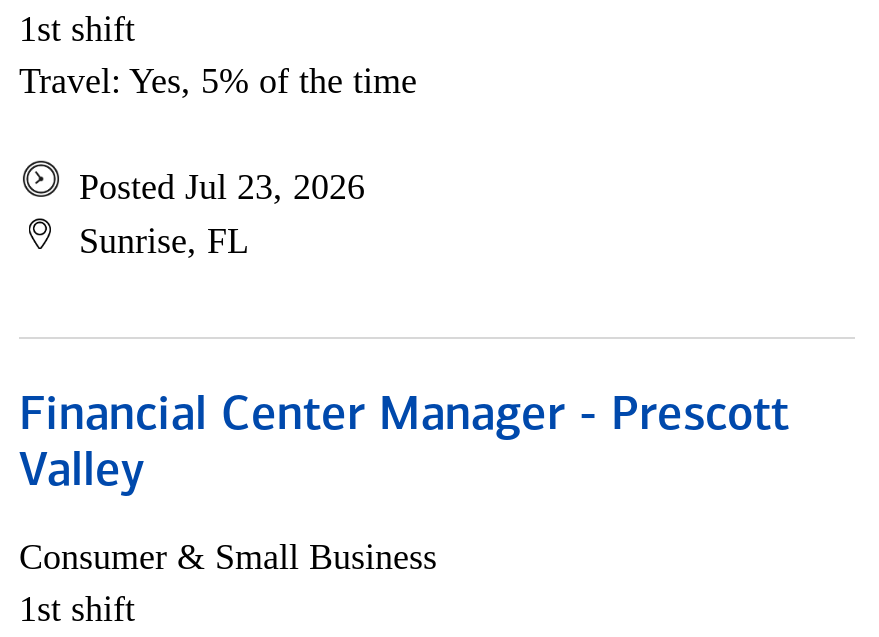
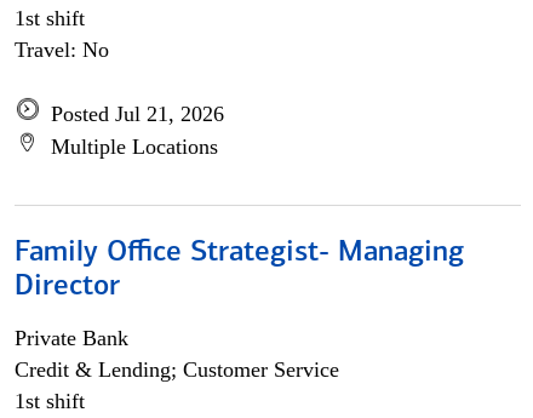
[19,61,417,101] Travel: Yes, 5% of the time -> [15,38,109,62] Travel: No
[79,167,365,261] Posted Jul 23, 2026 | Sunrise, FL -> [51,102,224,159] Posted Jul 21, 2026 | Multiple Locations
[19,393,789,497] Financial Center Manager - Prescott | Valley -> [15,239,464,302] Family Office Strategist- Managing | Director
[19,537,437,577] Consumer & Small Business -> [15,326,339,382] Private Bank | Credit & Lending; Customer Service

